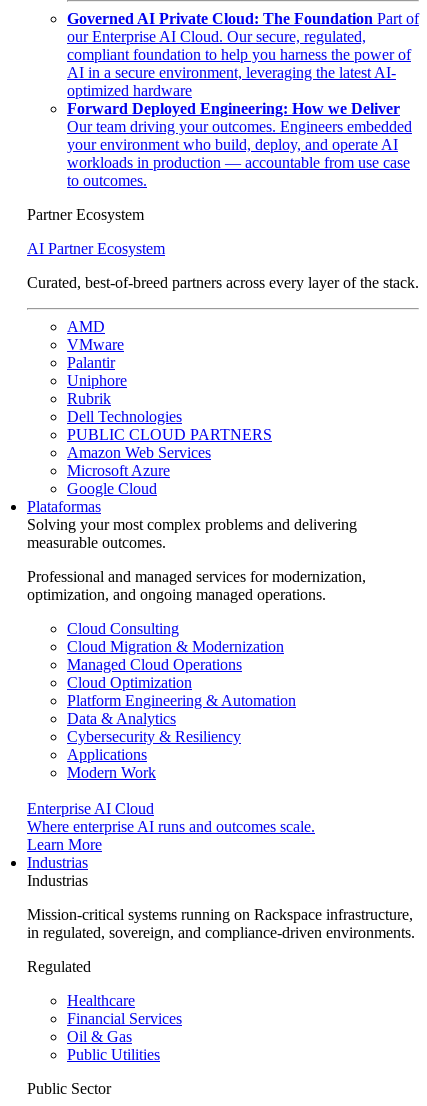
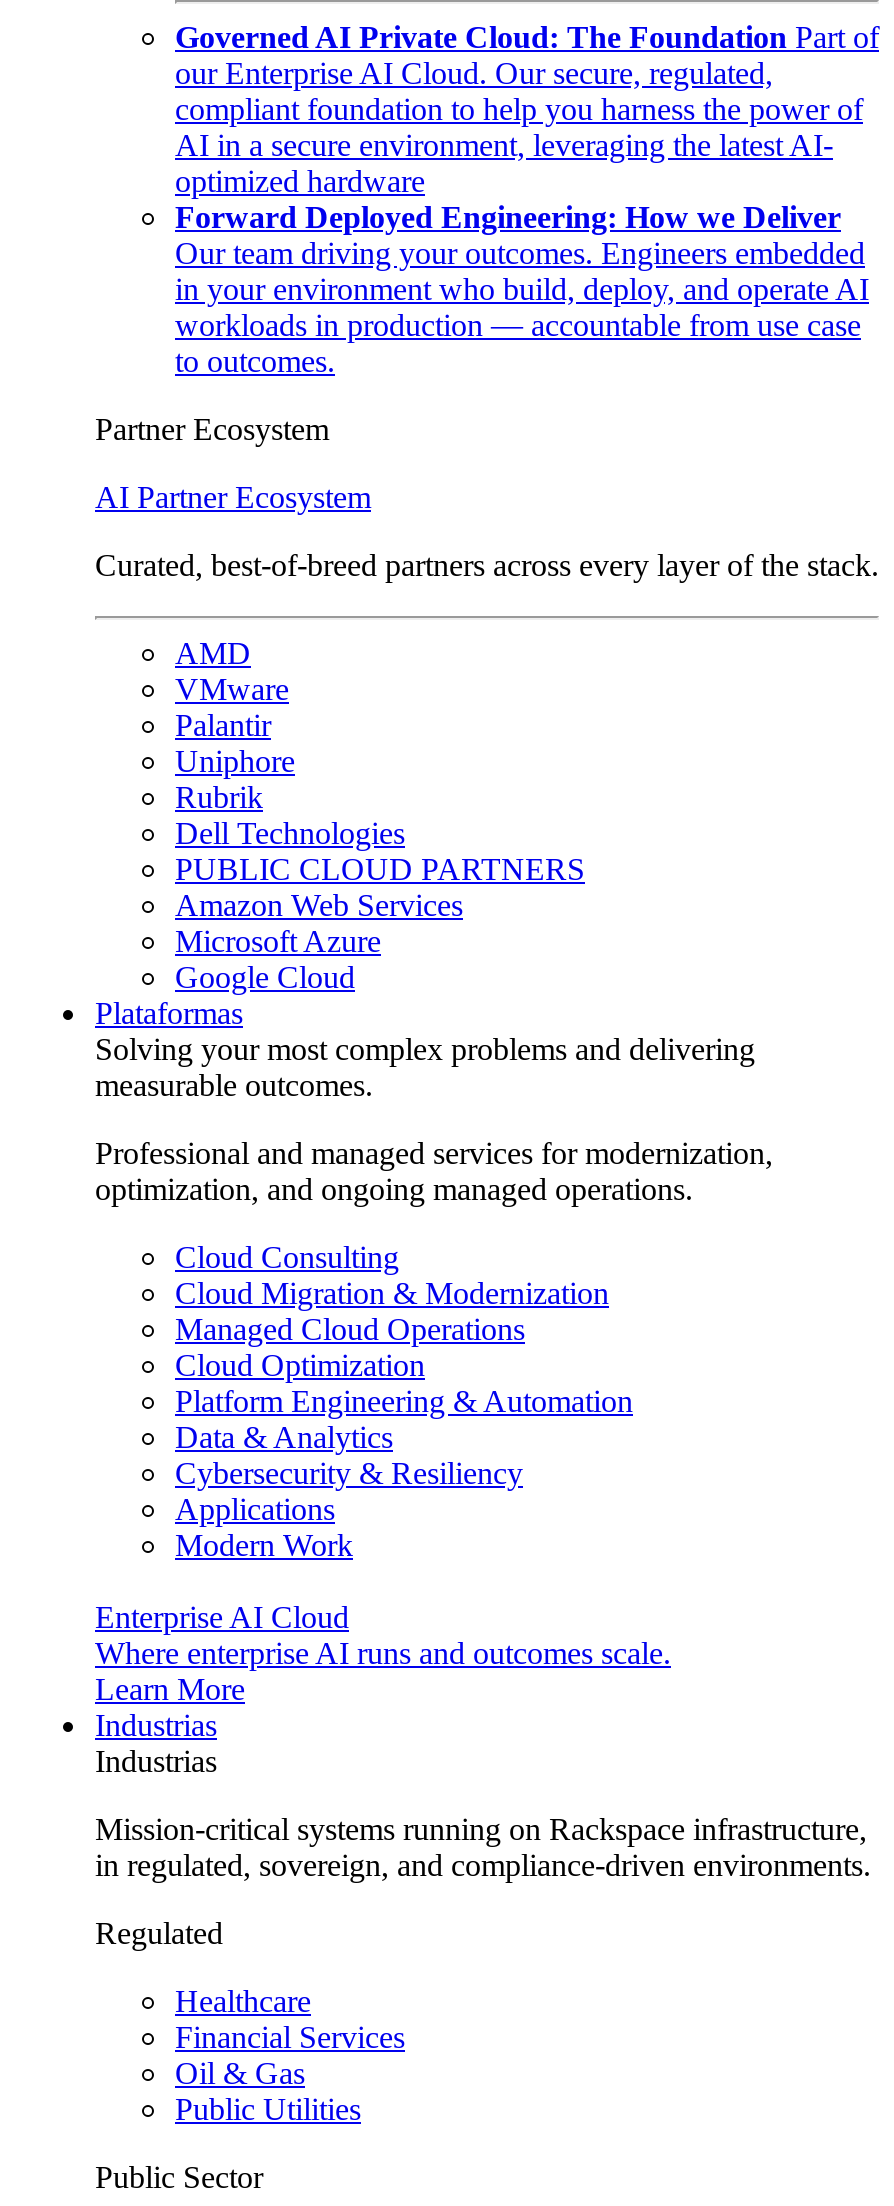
[67,136,398,153] your environment who build, deploy, and operate AI -> [175,272,869,306] in your environment who build, deploy, and operate AI

